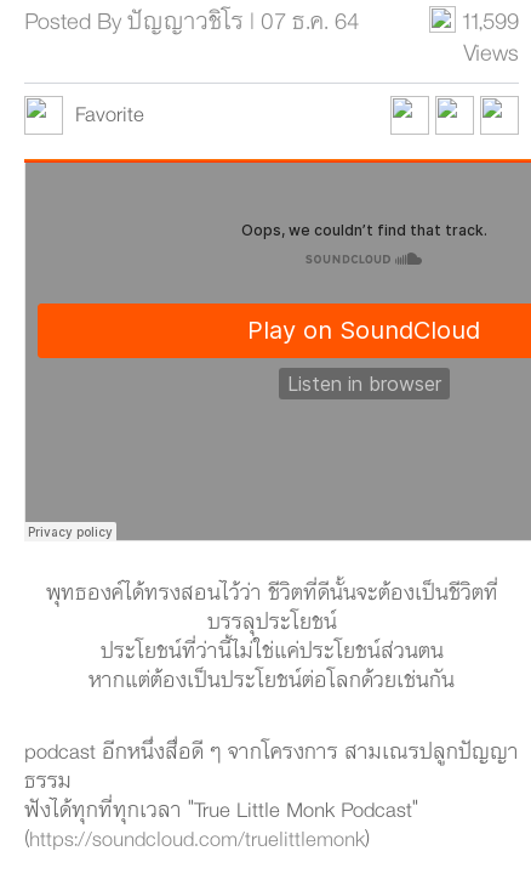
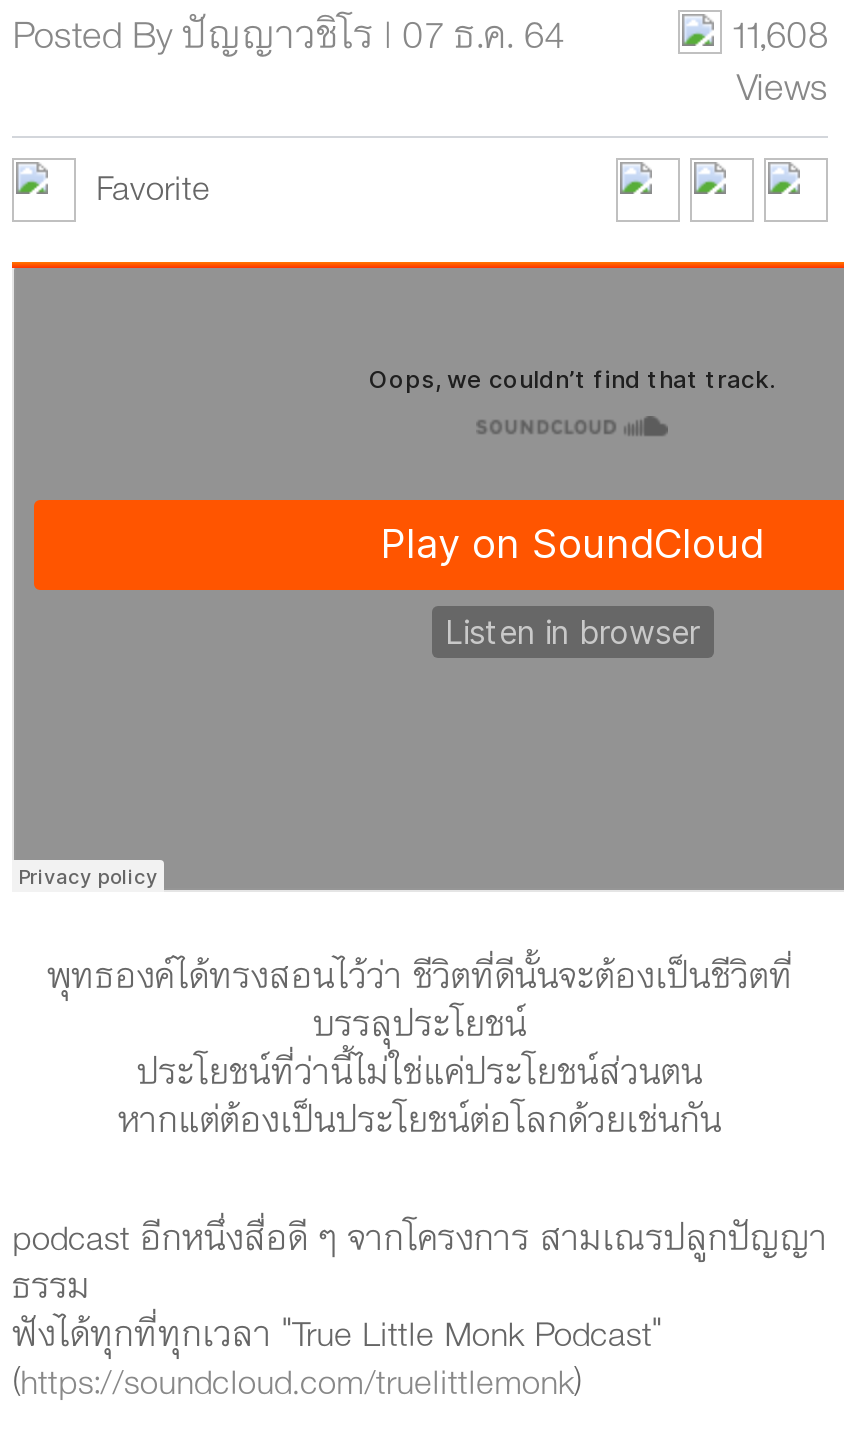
[456,5,519,40] 11,599 -> [722,8,828,66] 11,608

